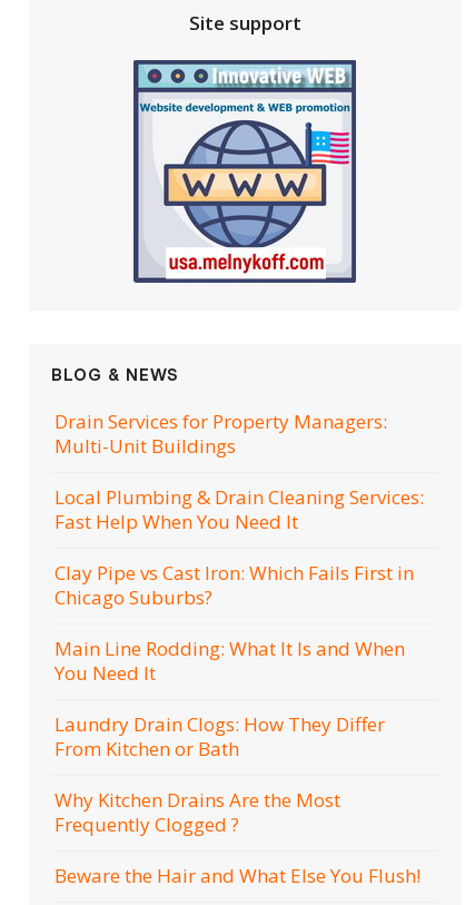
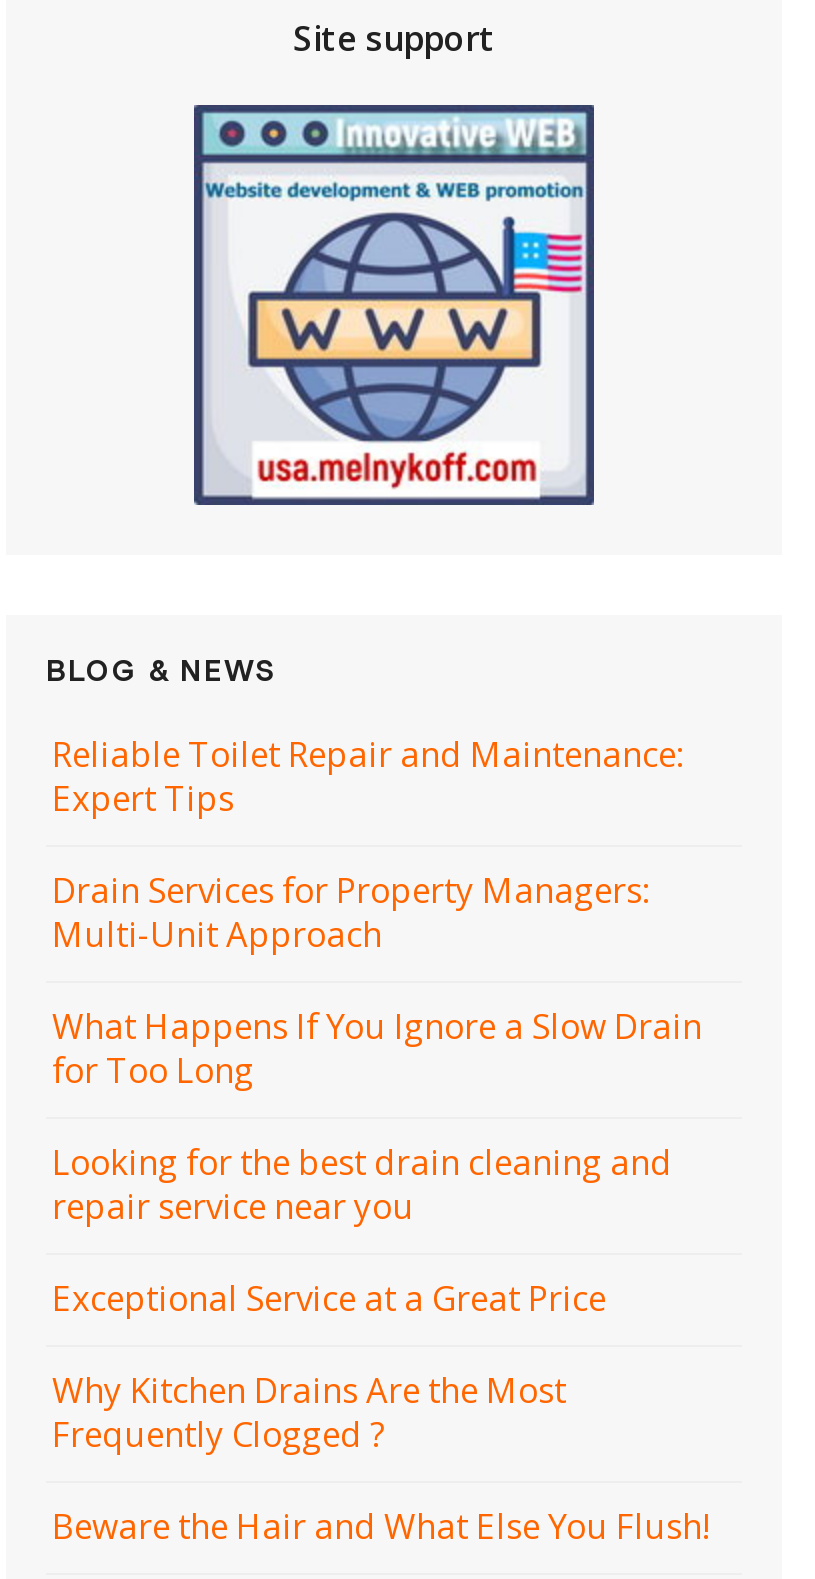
none -> [52,731,684,821] Reliable Toilet Repair and Maintenance: | Expert Tips
moved [55,409,387,434] -> [52,867,650,913]: Drain Services for Property Managers:
[55,433,424,762] Multi-Unit Buildings | Local Plumbing & Drain Cleaning Services: | Fast Help When You Need It | Clay Pipe vs Cast Iron: Which Fails First in | Chicago Suburbs? | Main Line Rodding: What It Is and When | You Need It | Laundry Drain Clogs: How They Differ | From Kitchen or Bath -> [52,911,702,1321] Multi-Unit Approach | What Happens If You Ignore a Slow Drain | for Too Long | Looking for the best drain cleaning and | repair service near you | Exceptional Service at a Great Price

